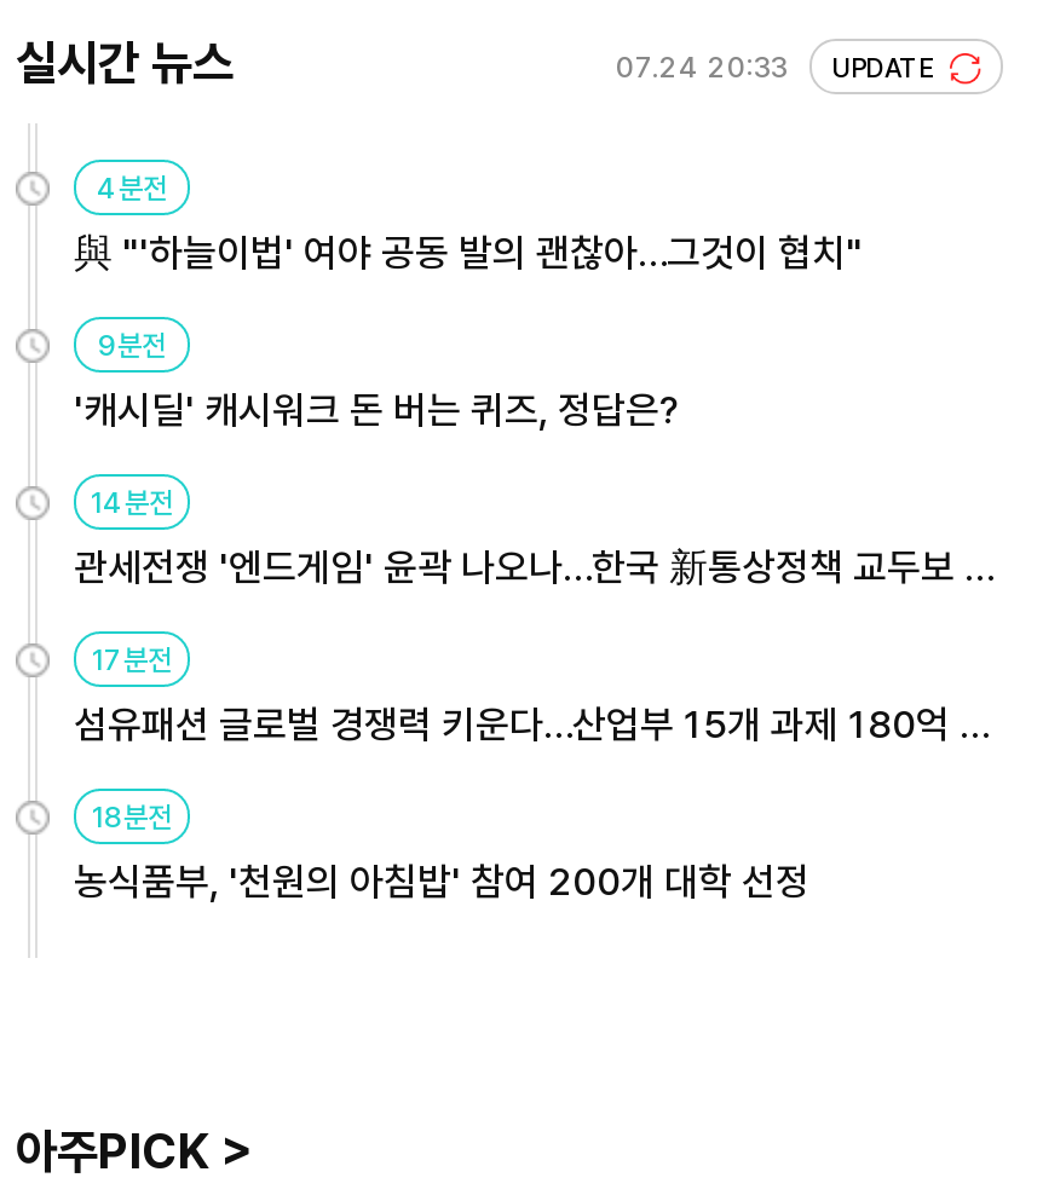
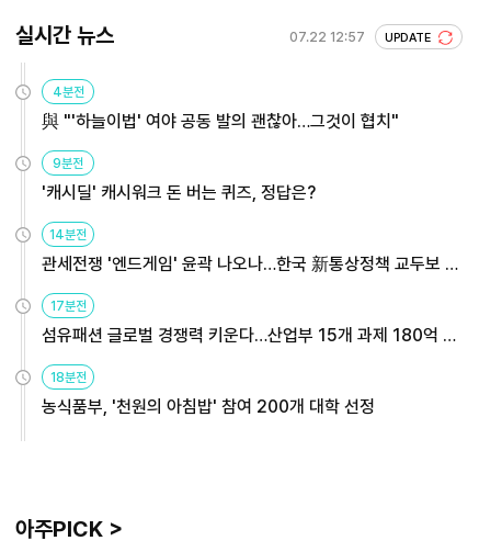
[616,51,940,85] 07.24 20:33 UPDATE -> [289,30,434,45] 07.22 12:57 UPDATE

